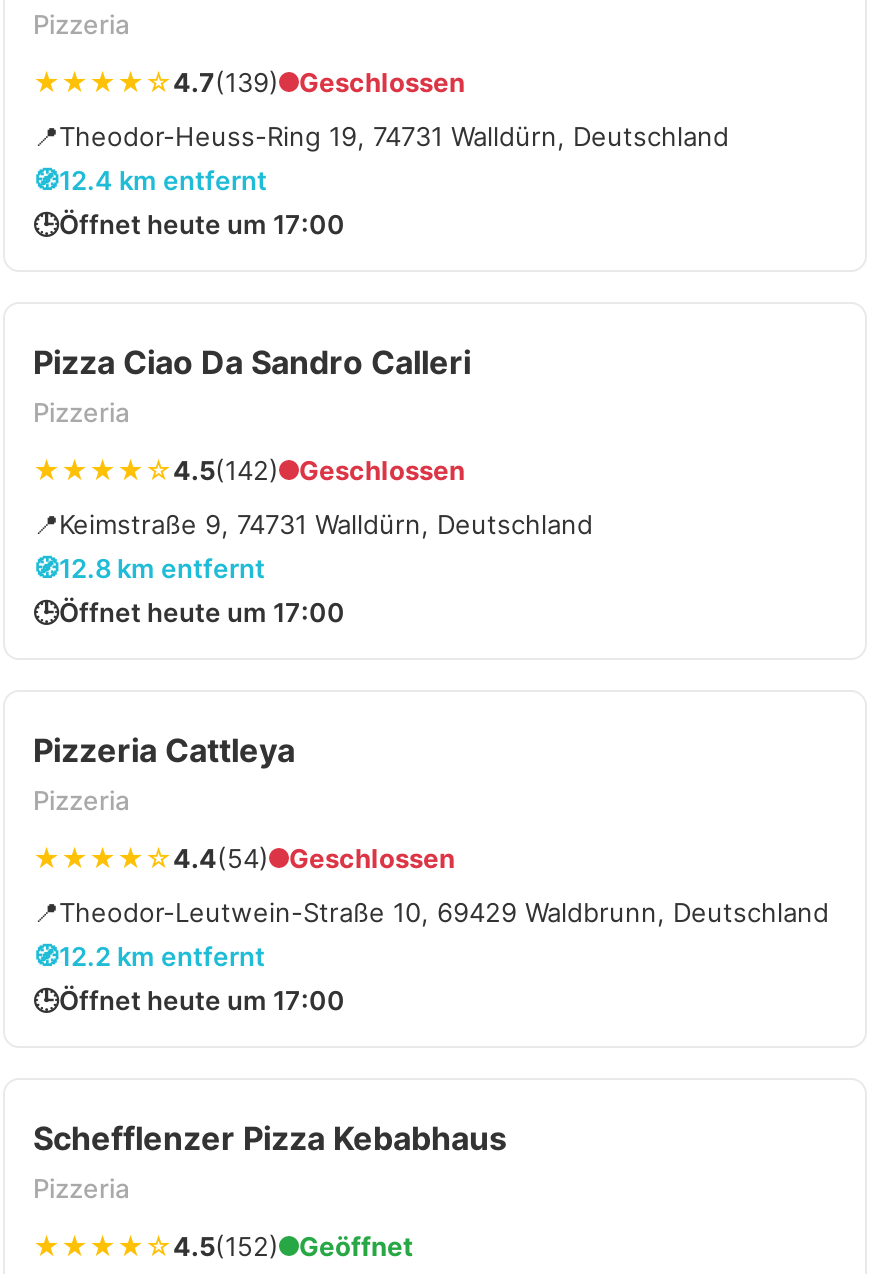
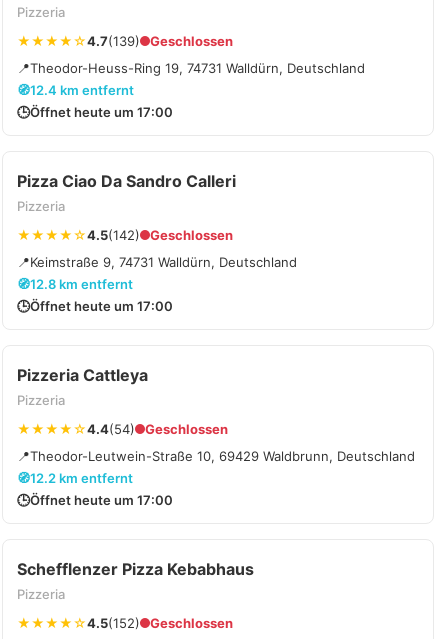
[299,1230,413,1262] Geöffnet -> [150,615,233,631] Geschlossen

